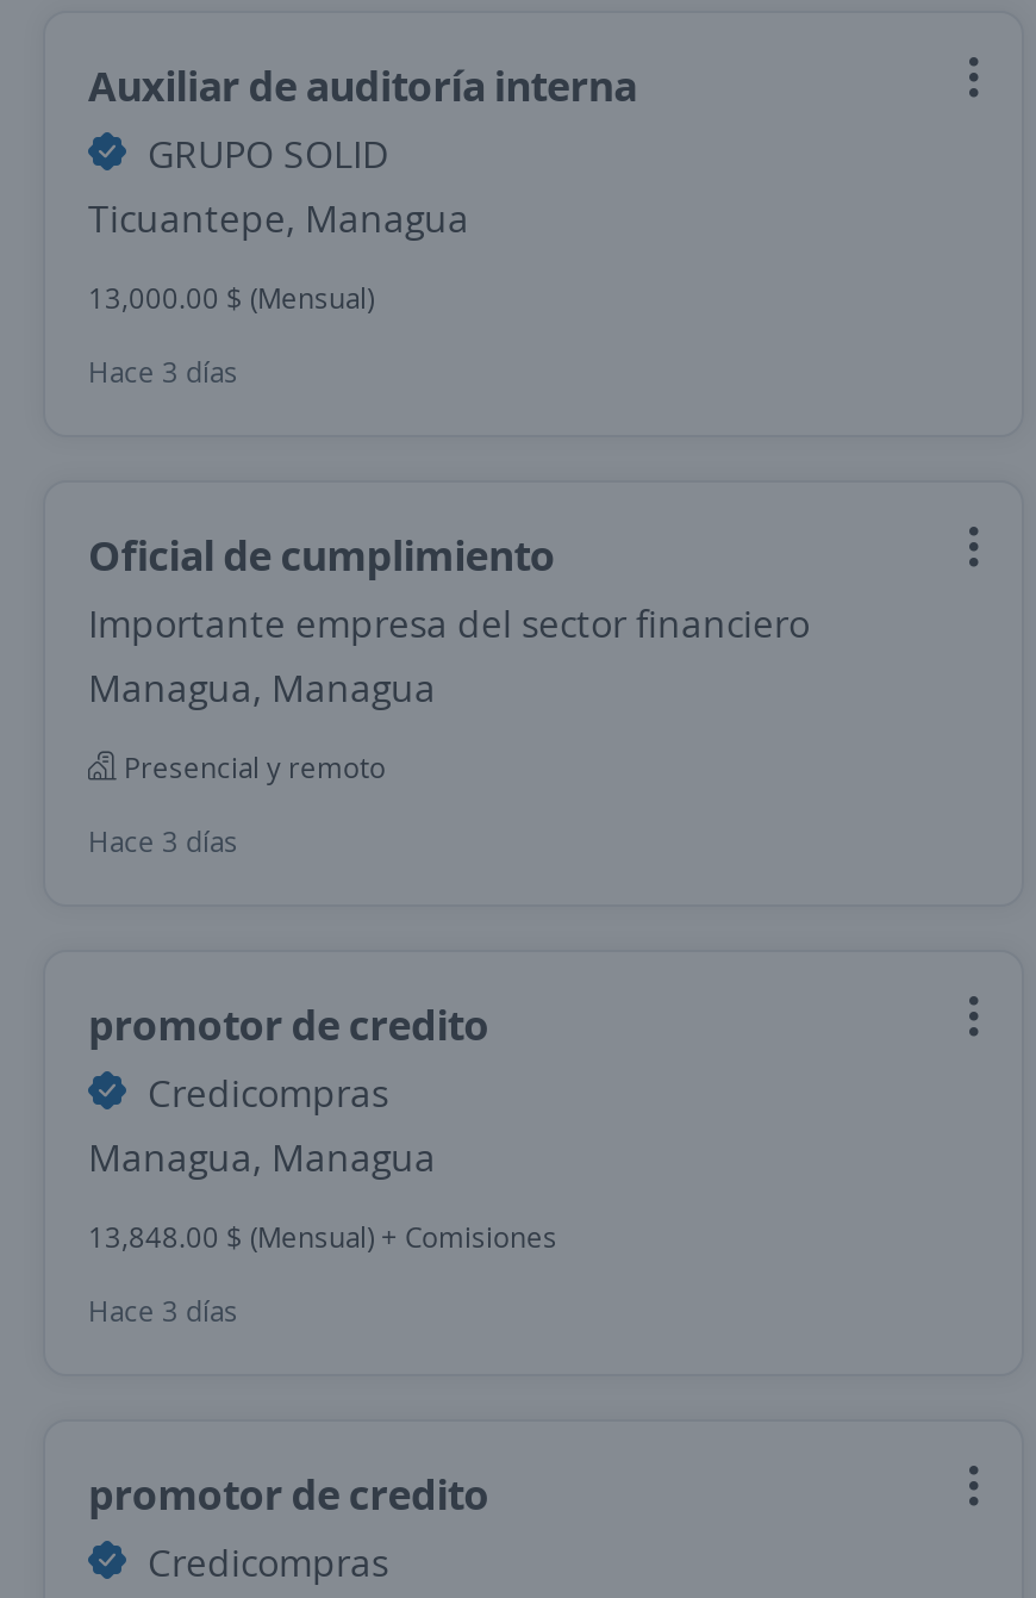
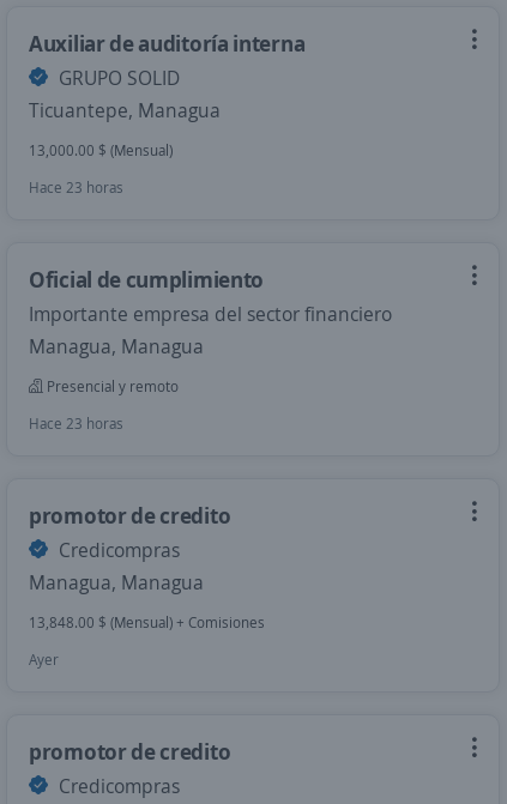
[88,352,238,392] Hace 3 días -> [29,177,123,198] Hace 23 horas
[88,821,238,862] Hace 3 días -> [29,413,123,434] Hace 23 horas
[88,1291,238,1331] Hace 3 días -> [29,649,59,670] Ayer

